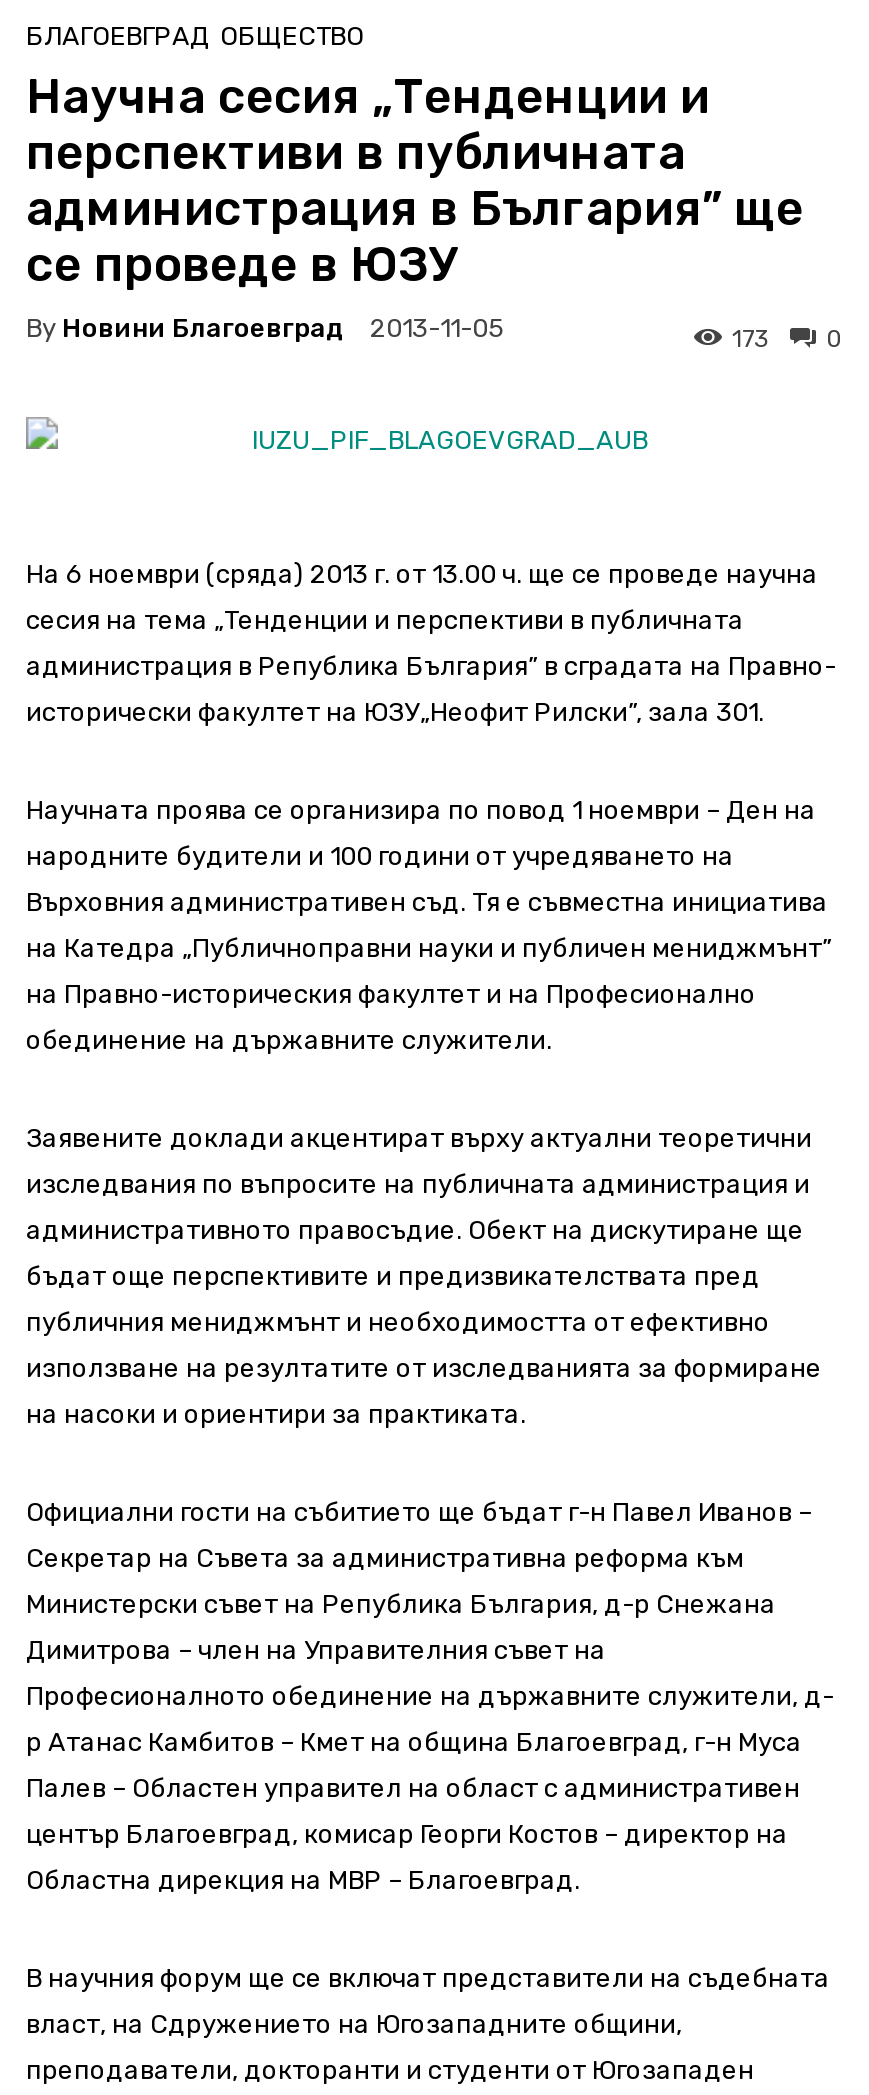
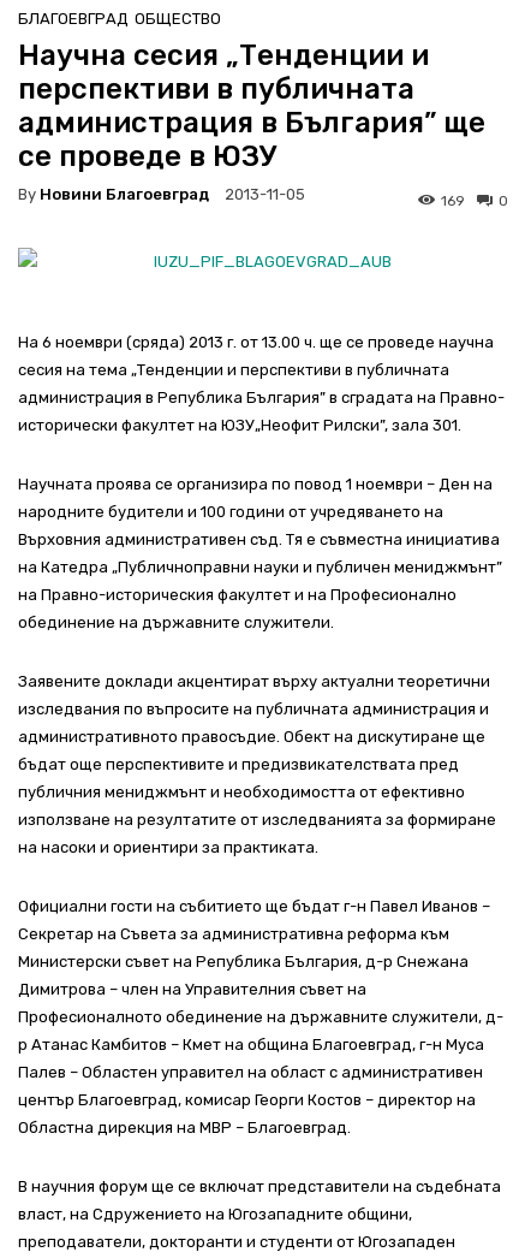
[732,325,842,353] 173 0 -> [441,193,508,210] 169 0

